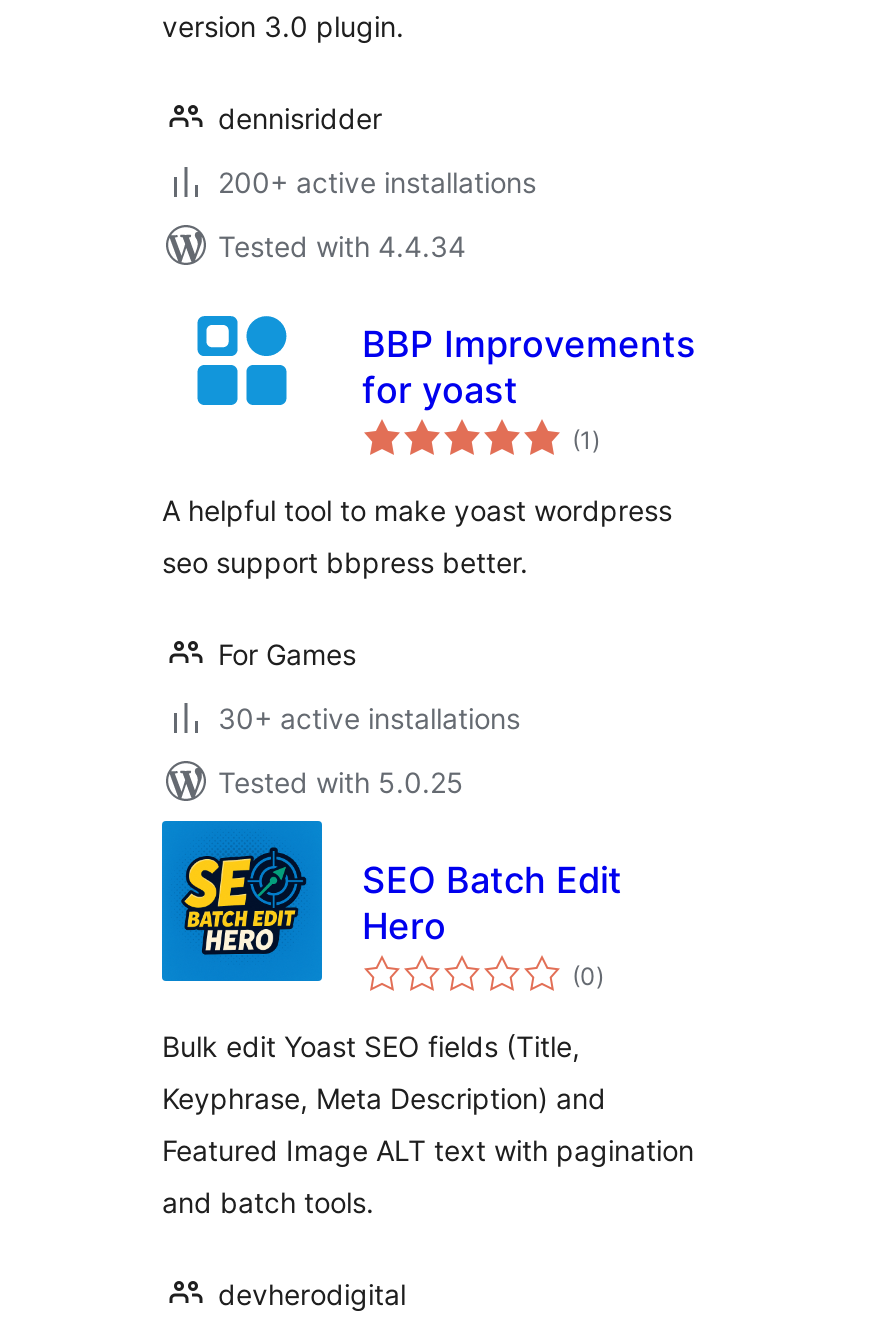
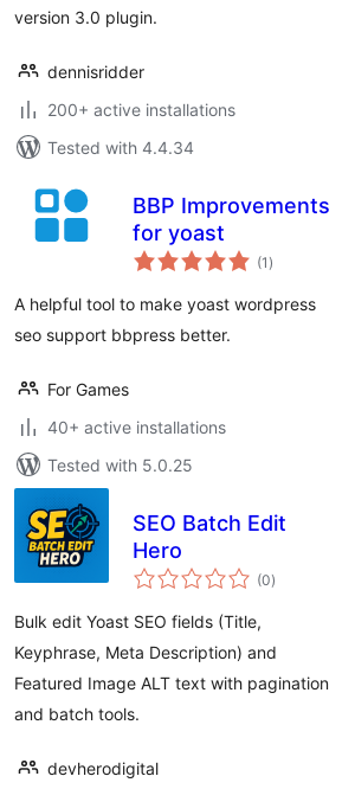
[218,701,520,735] 30+ active installations -> [47,417,226,437] 40+ active installations

